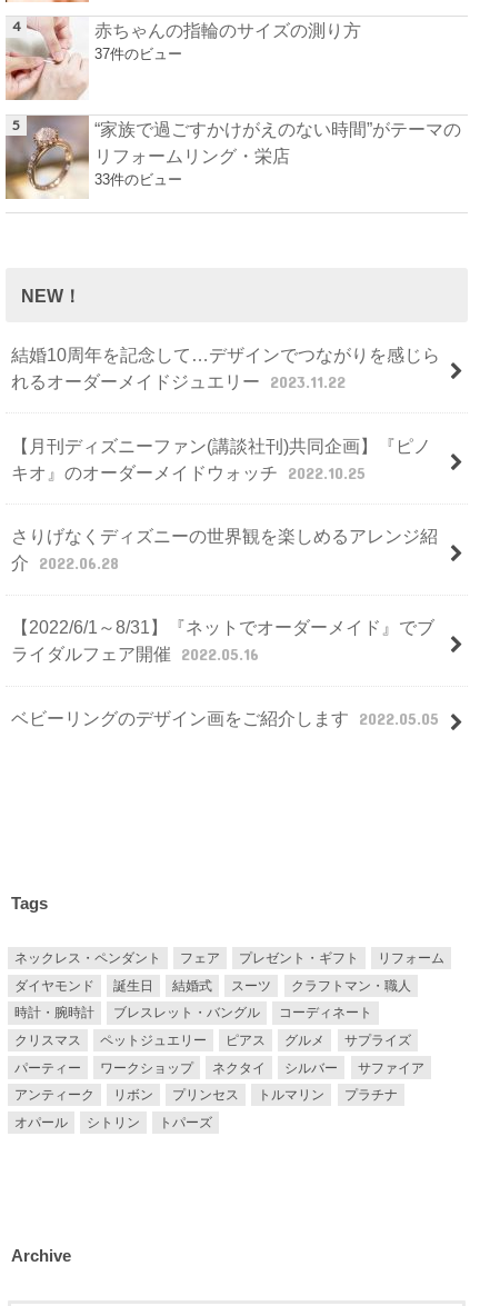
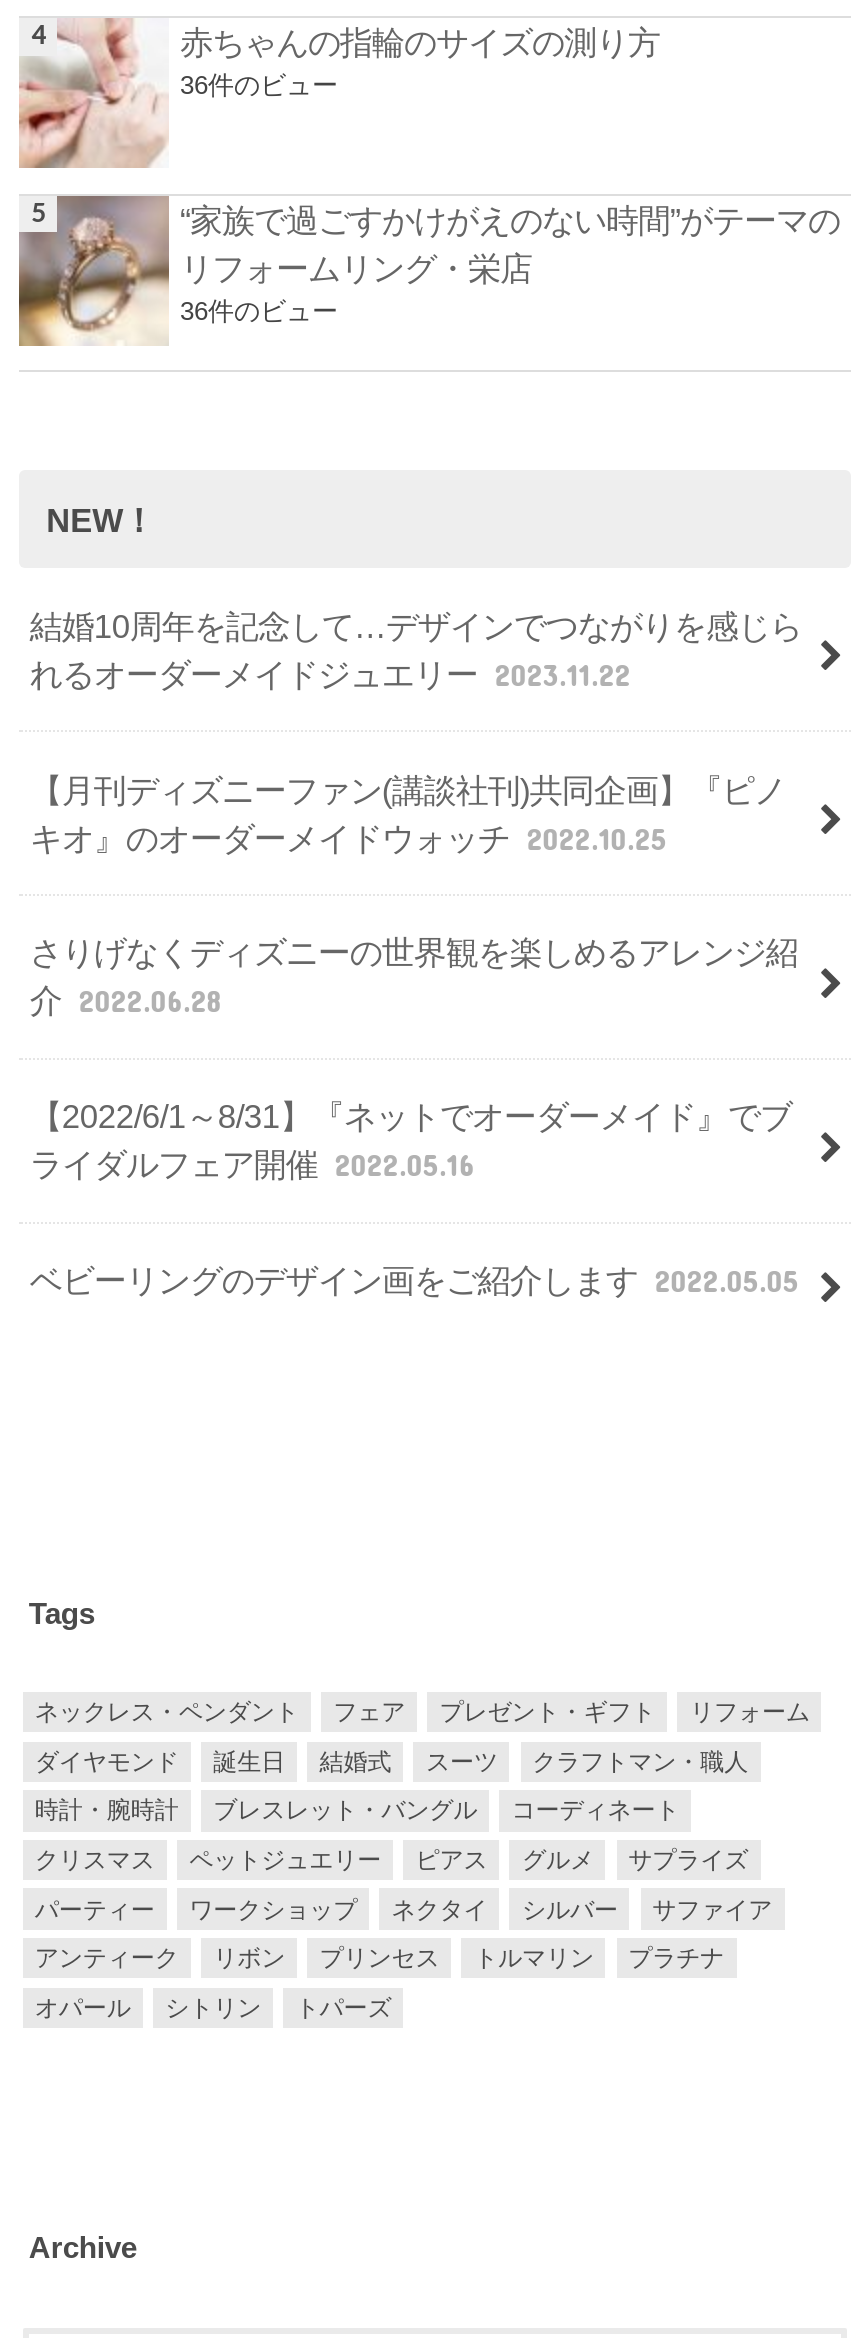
[95,46,183,62] 37件のビュー -> [180,70,338,100] 36件のビュー
[95,171,183,187] 33件のビュー -> [180,295,338,325] 36件のビュー

